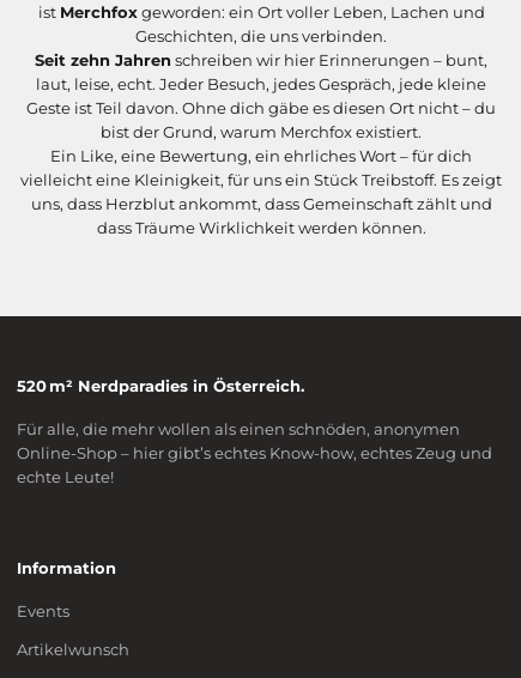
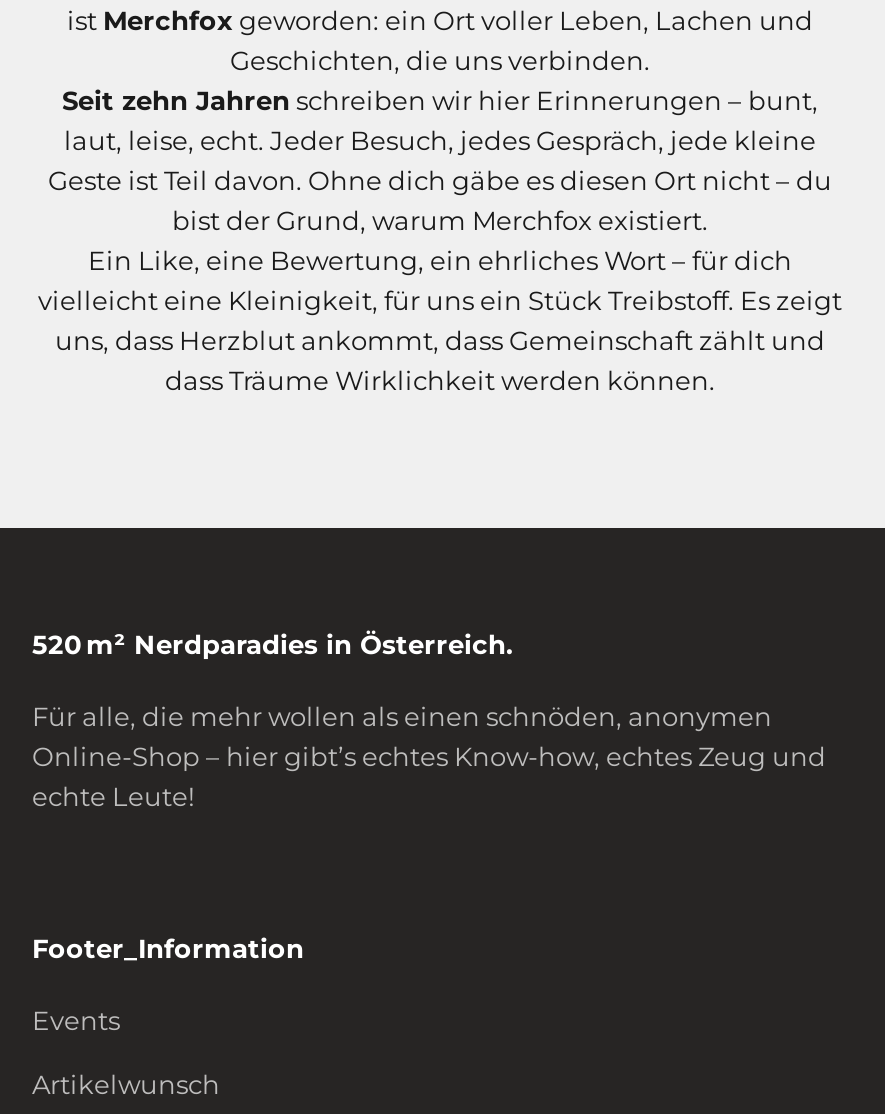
[17,559,116,578] Information -> [32,933,304,965] Footer_Information

